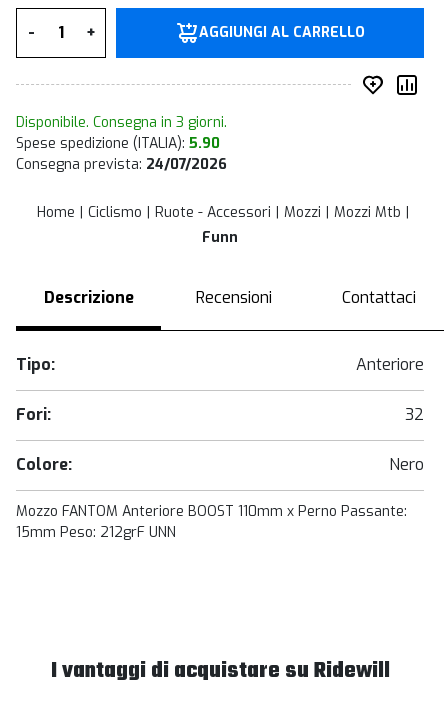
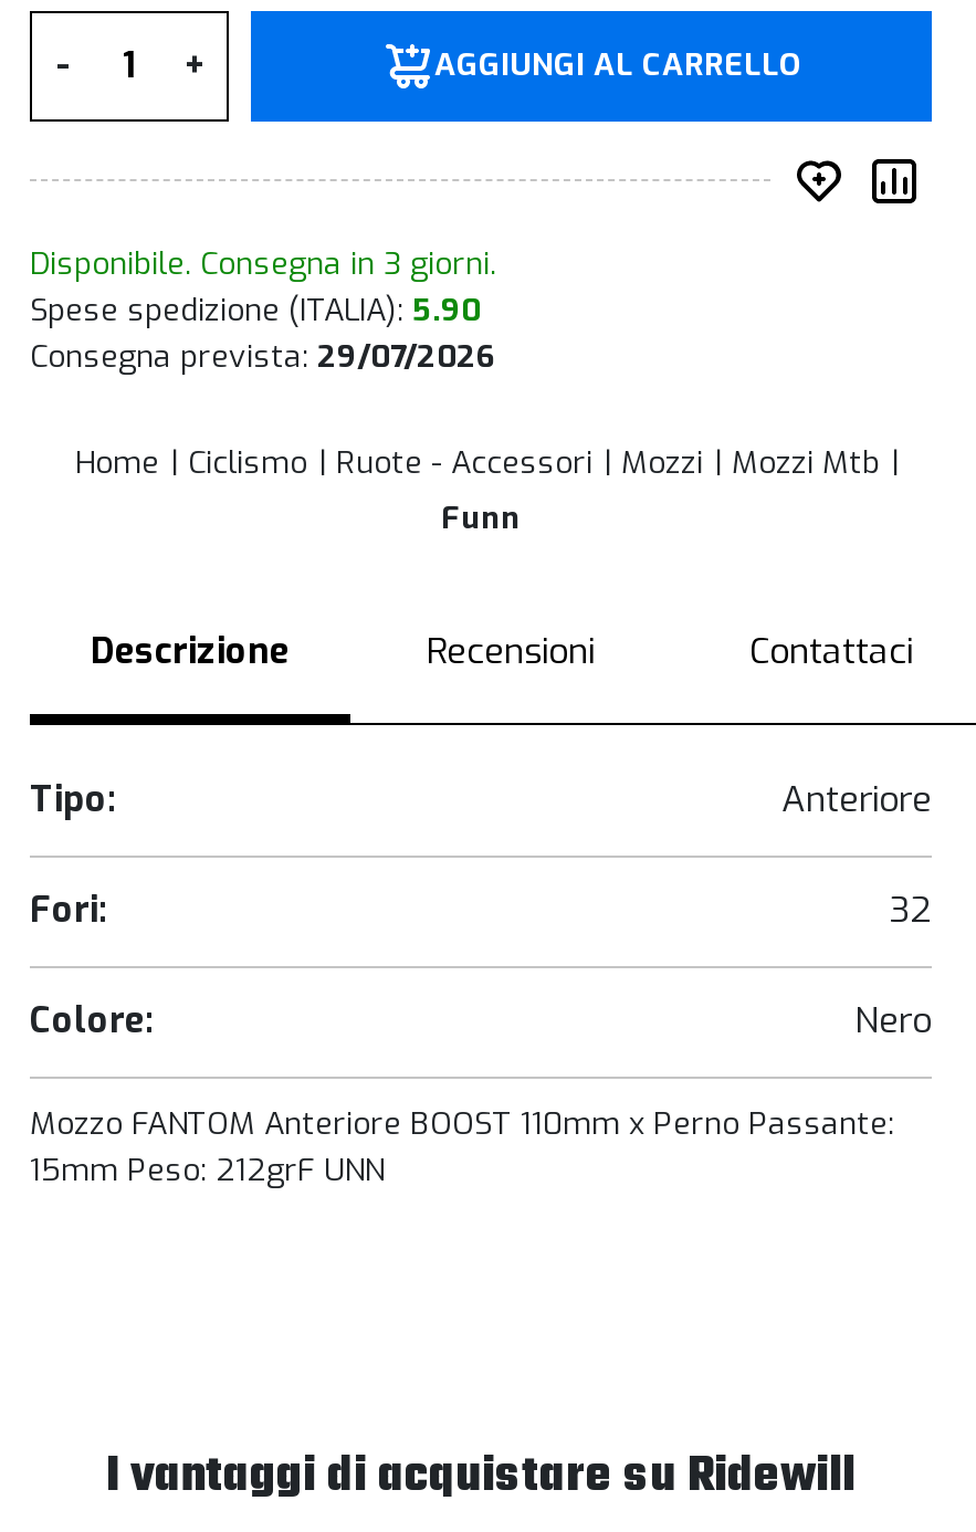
[16,155,227,174] Consegna prevista: 24/07/2026 -> [30,335,496,377] Consegna prevista: 29/07/2026

